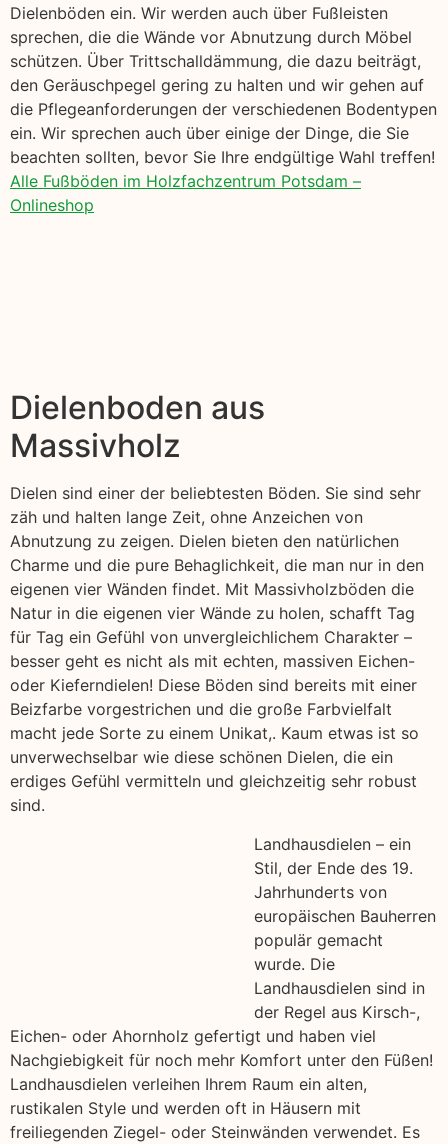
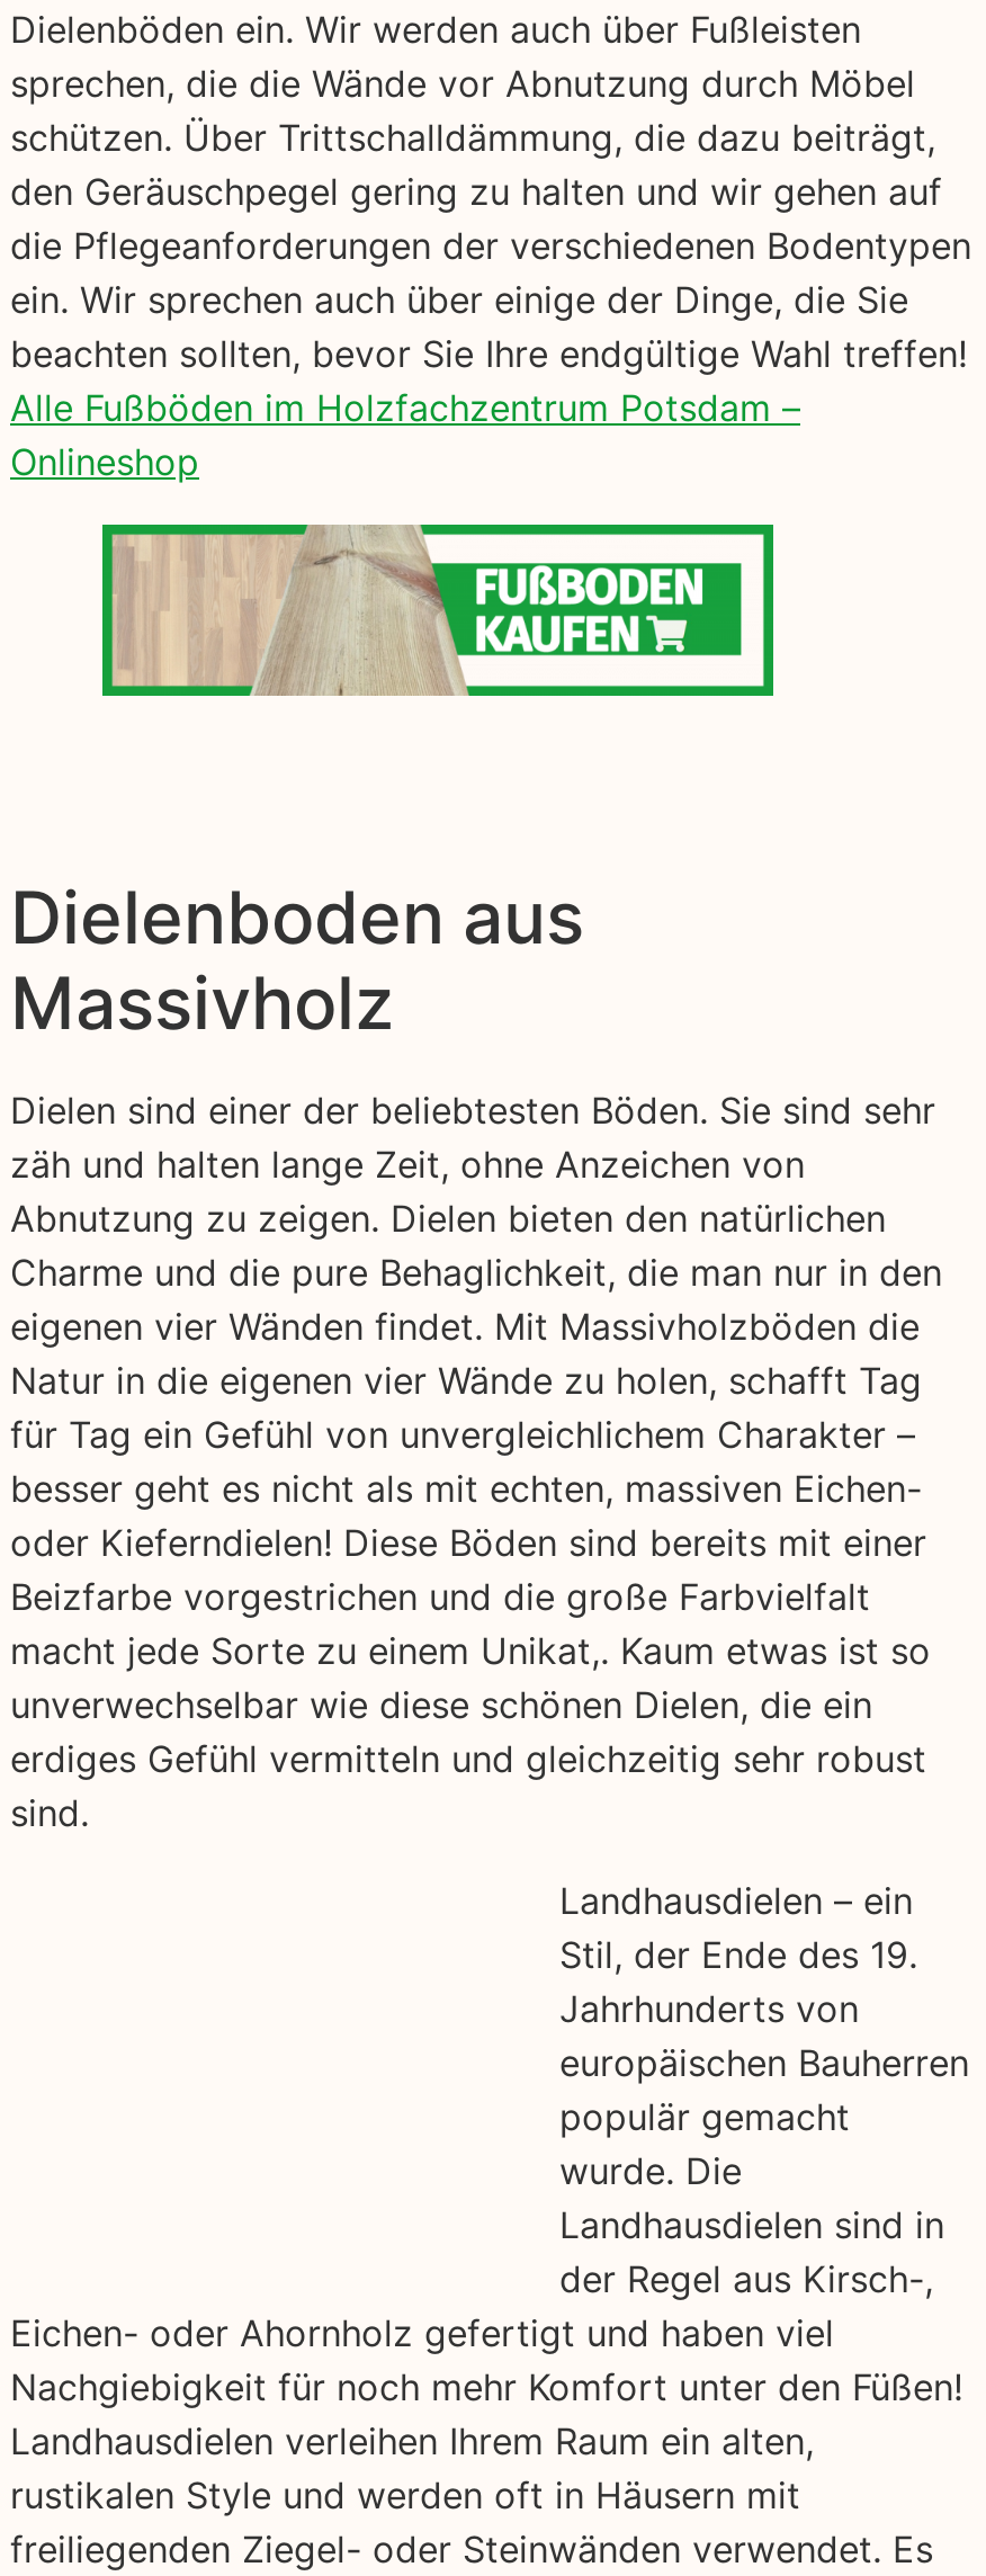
none -> [100,522,776,698] [image]

